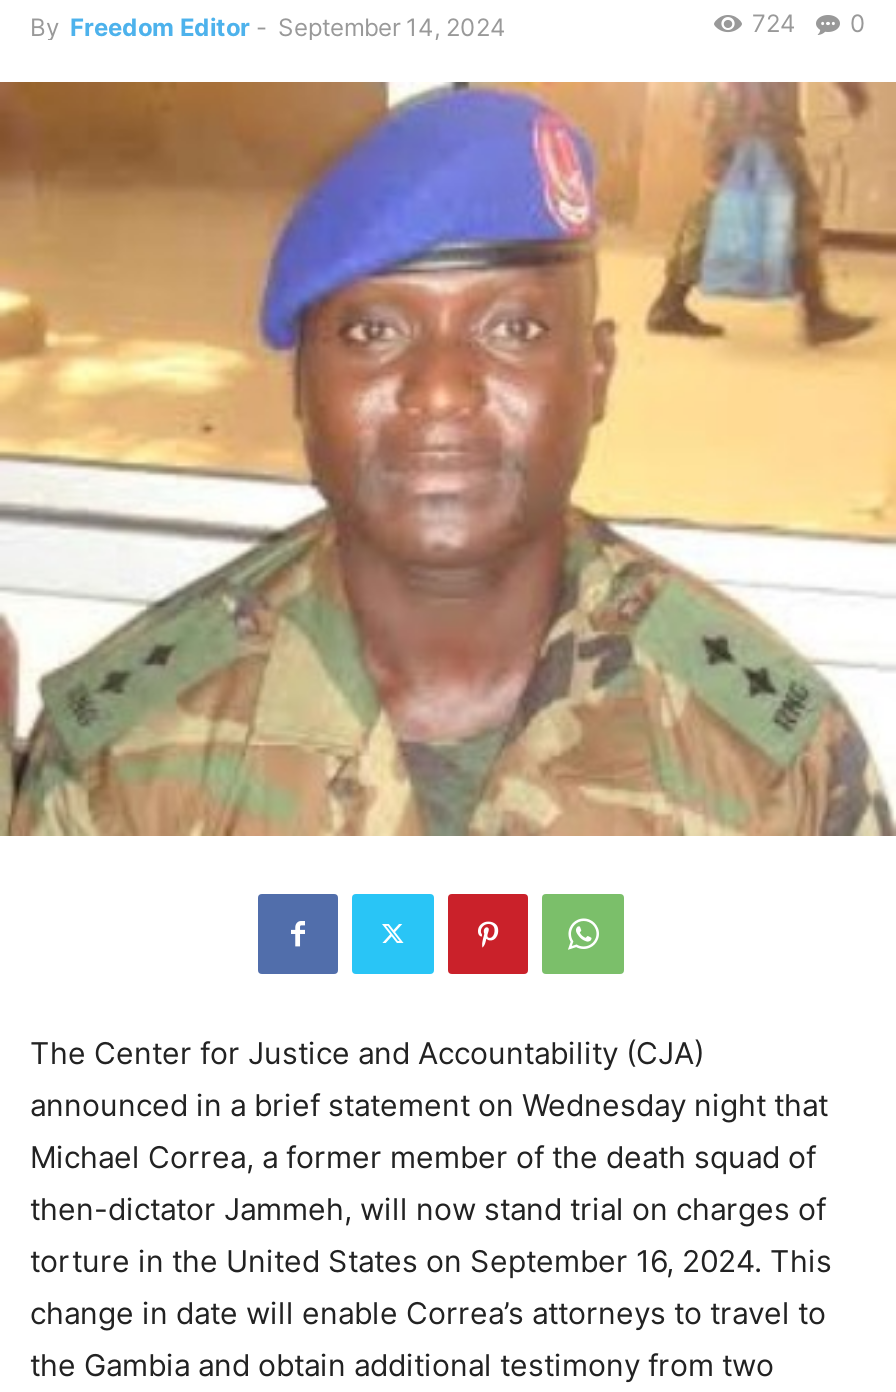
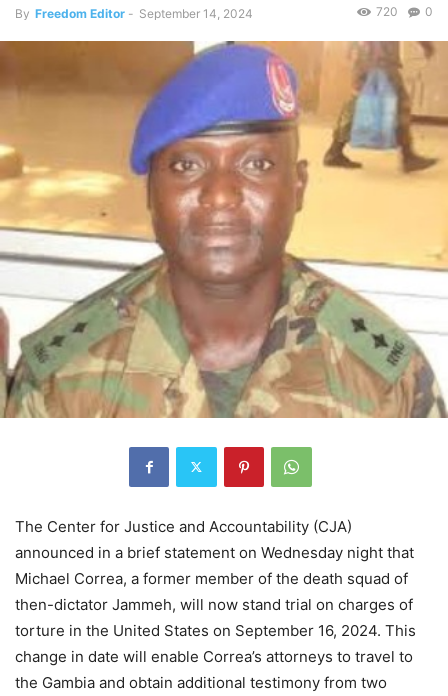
[752,8,866,38] 724 0 -> [376,4,433,19] 720 0

